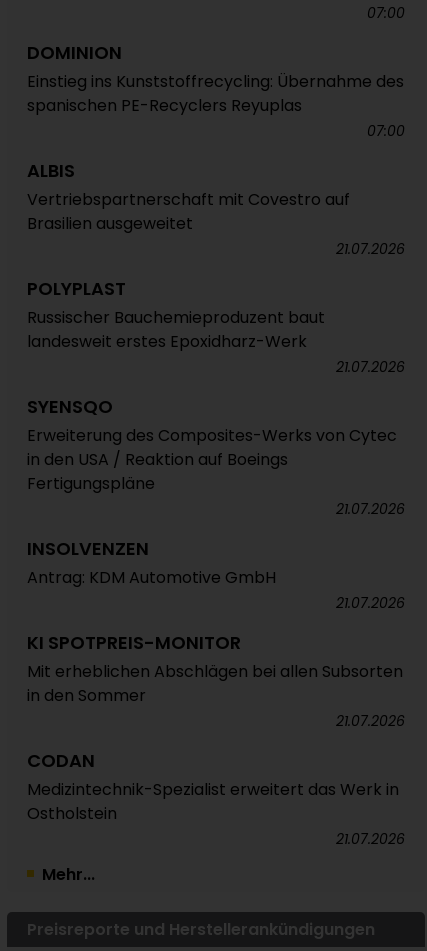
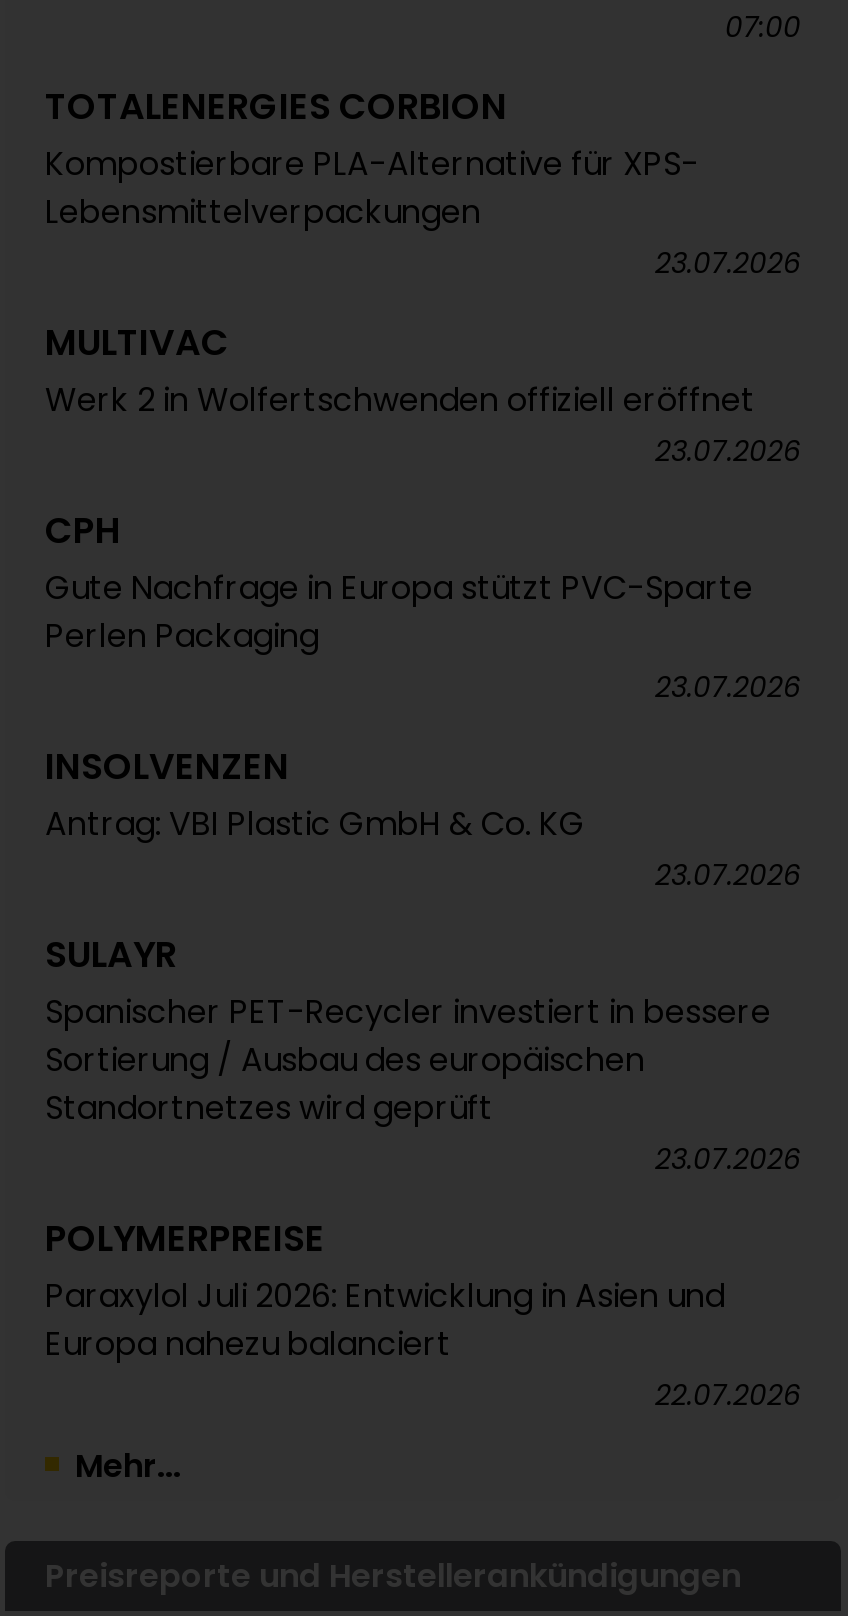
[27,40,405,519] DOMINION | Einstieg ins Kunststoffrecycling: Übernahme des | spanischen PE-Recyclers Reyuplas | 07:00 | ALBIS | Vertriebspartnerschaft mit Covestro auf | Brasilien ausgeweitet | 21.07.2026 | POLYPLAST | Russischer Bauchemieproduzent baut | landesweit erstes Epoxidharz-Werk | 21.07.2026 | SYENSQO | Erweiterung des Composites-Werks von Cytec | in den USA / Reaktion auf Boeings | Fertigungspläne | 21.07.2026 -> [45,81,801,707] TOTALENERGIES CORBION | Kompostierbare PLA-Alternative für XPS- | Lebensmittelverpackungen | 23.07.2026 | MULTIVAC | Werk 2 in Wolfertschwenden offiziell eröffnet | 23.07.2026 | CPH | Gute Nachfrage in Europa stützt PVC-Sparte | Perlen Packaging | 23.07.2026
moved [27,536,149,561] -> [45,741,289,791]: INSOLVENZEN
[27,566,405,613] Antrag: KDM Automotive GmbH | 21.07.2026 -> [45,801,801,895] Antrag: VBI Plastic GmbH & Co. KG | 23.07.2026
[27,630,405,731] KI SPOTPREIS-MONITOR | Mit erheblichen Abschlägen bei allen Subsorten | in den Sommer | 21.07.2026 -> [45,929,801,1179] SULAYR | Spanischer PET-Recycler investiert in bessere | Sortierung / Ausbau des europäischen | Standortnetzes wird geprüft | 23.07.2026
[27,748,405,849] CODAN | Medizintechnik-Spezialist erweitert das Werk in | Ostholstein | 21.07.2026 -> [45,1213,801,1415] POLYMERPREISE | Paraxylol Juli 2026: Entwicklung in Asien und | Europa nahezu balanciert | 22.07.2026

